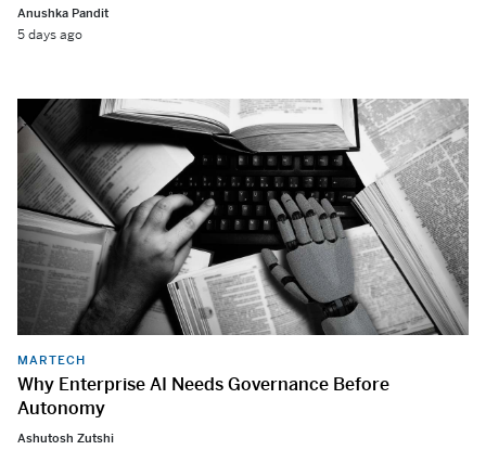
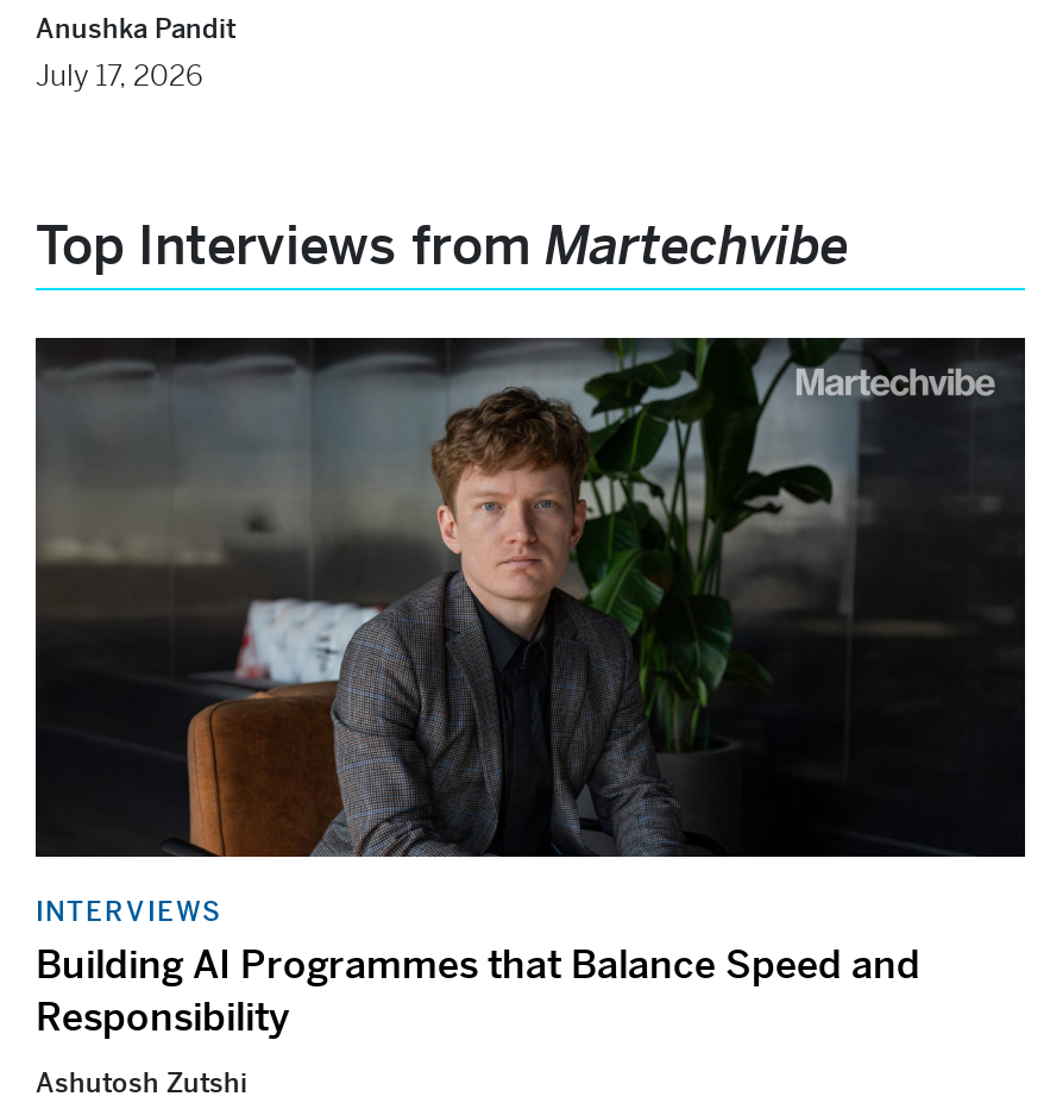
[17,26,82,43] 5 days ago -> [36,57,849,278] July 17, 2026 | Top Interviews from Martechvibe
[17,99,469,420] [image] | MARTECH | Why Enterprise AI Needs Governance Before | Autonomy -> [36,336,1025,1043] [image] | INTERVIEWS | Building AI Programmes that Balance Speed and | Responsibility

